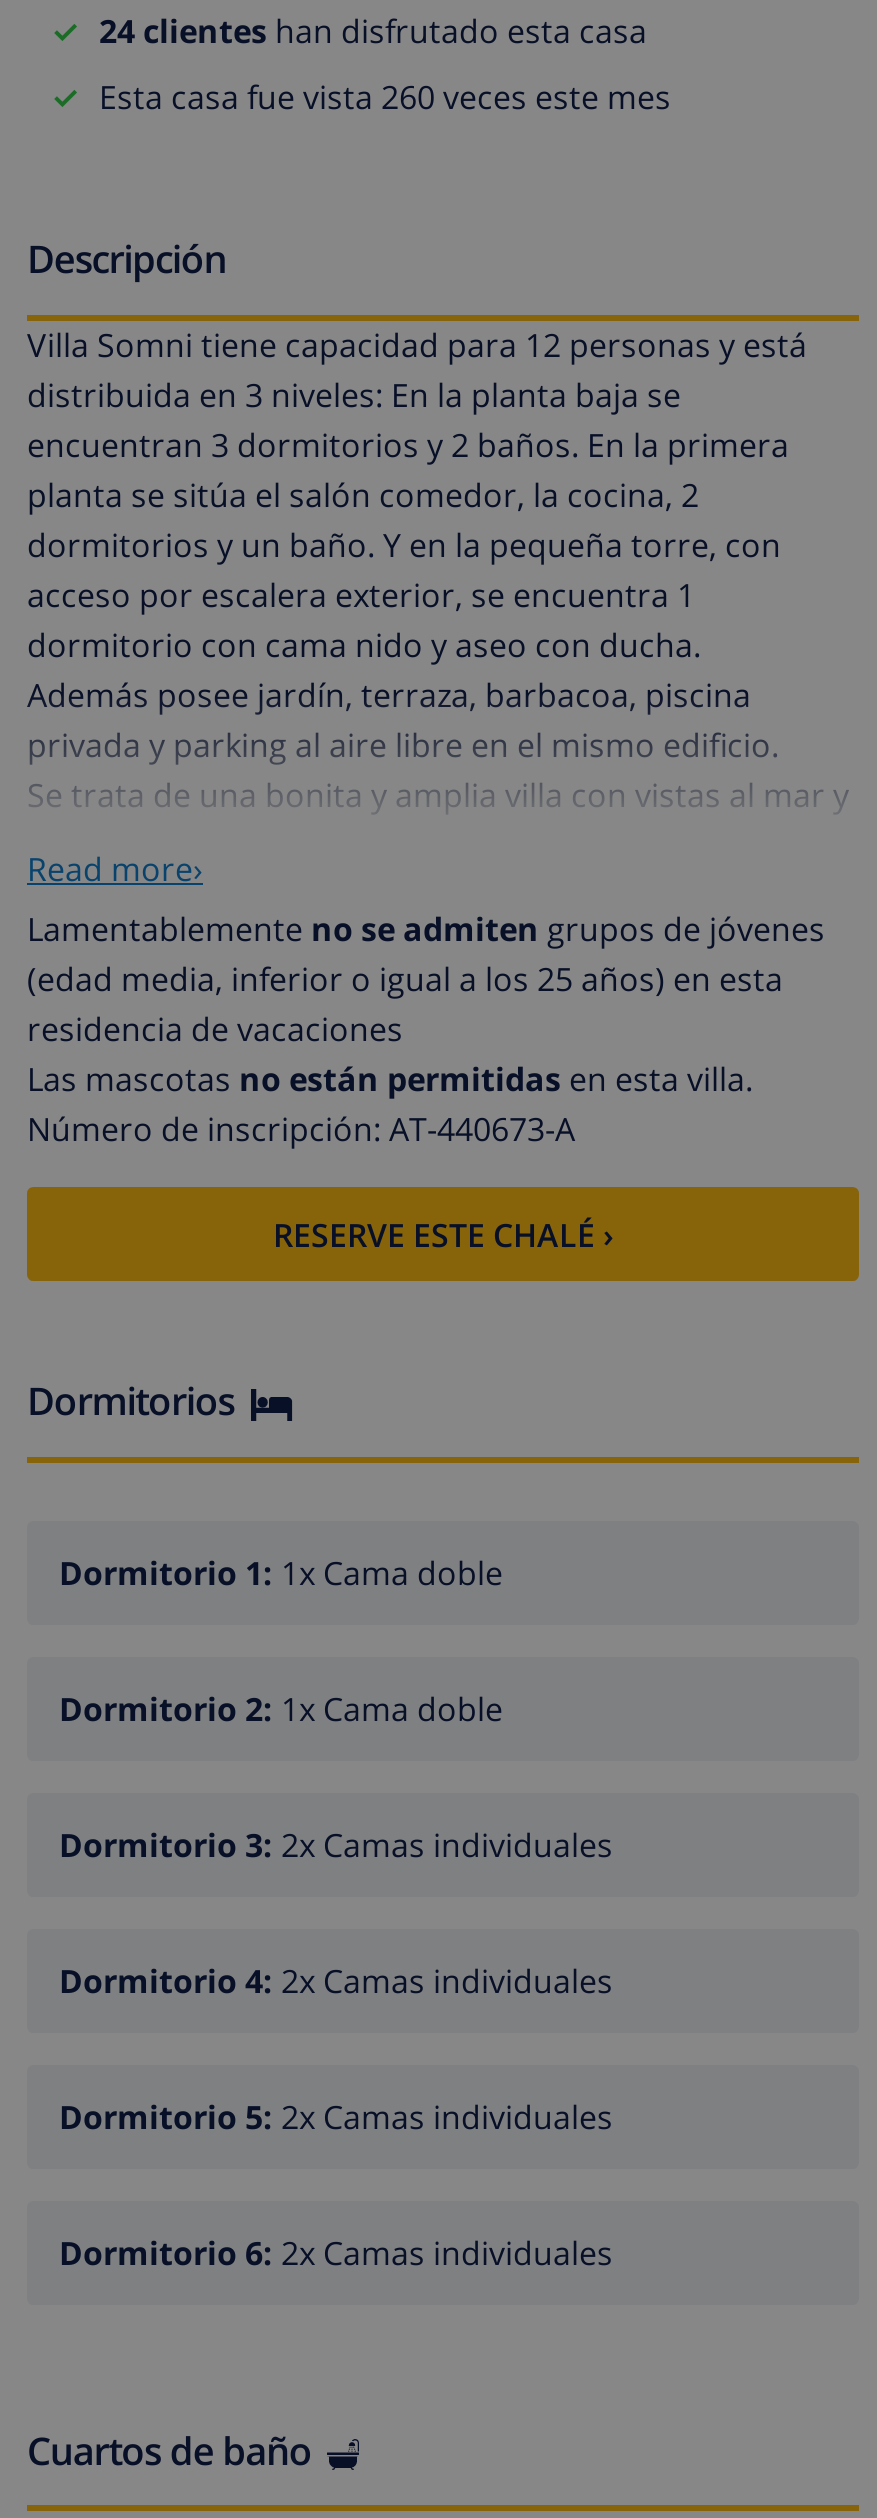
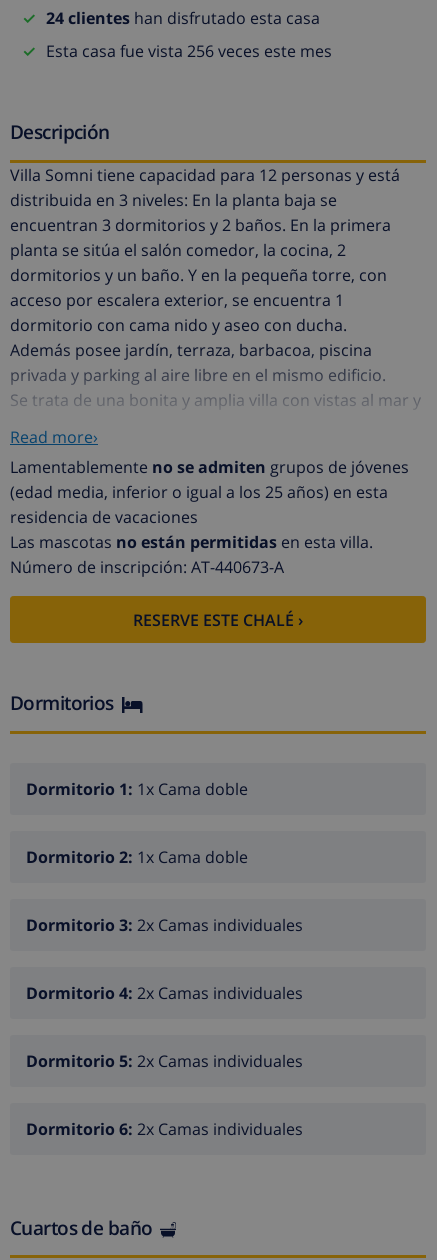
[99,76,671,120] Esta casa fue vista 260 veces este mes -> [46,40,332,62] Esta casa fue vista 256 veces este mes

